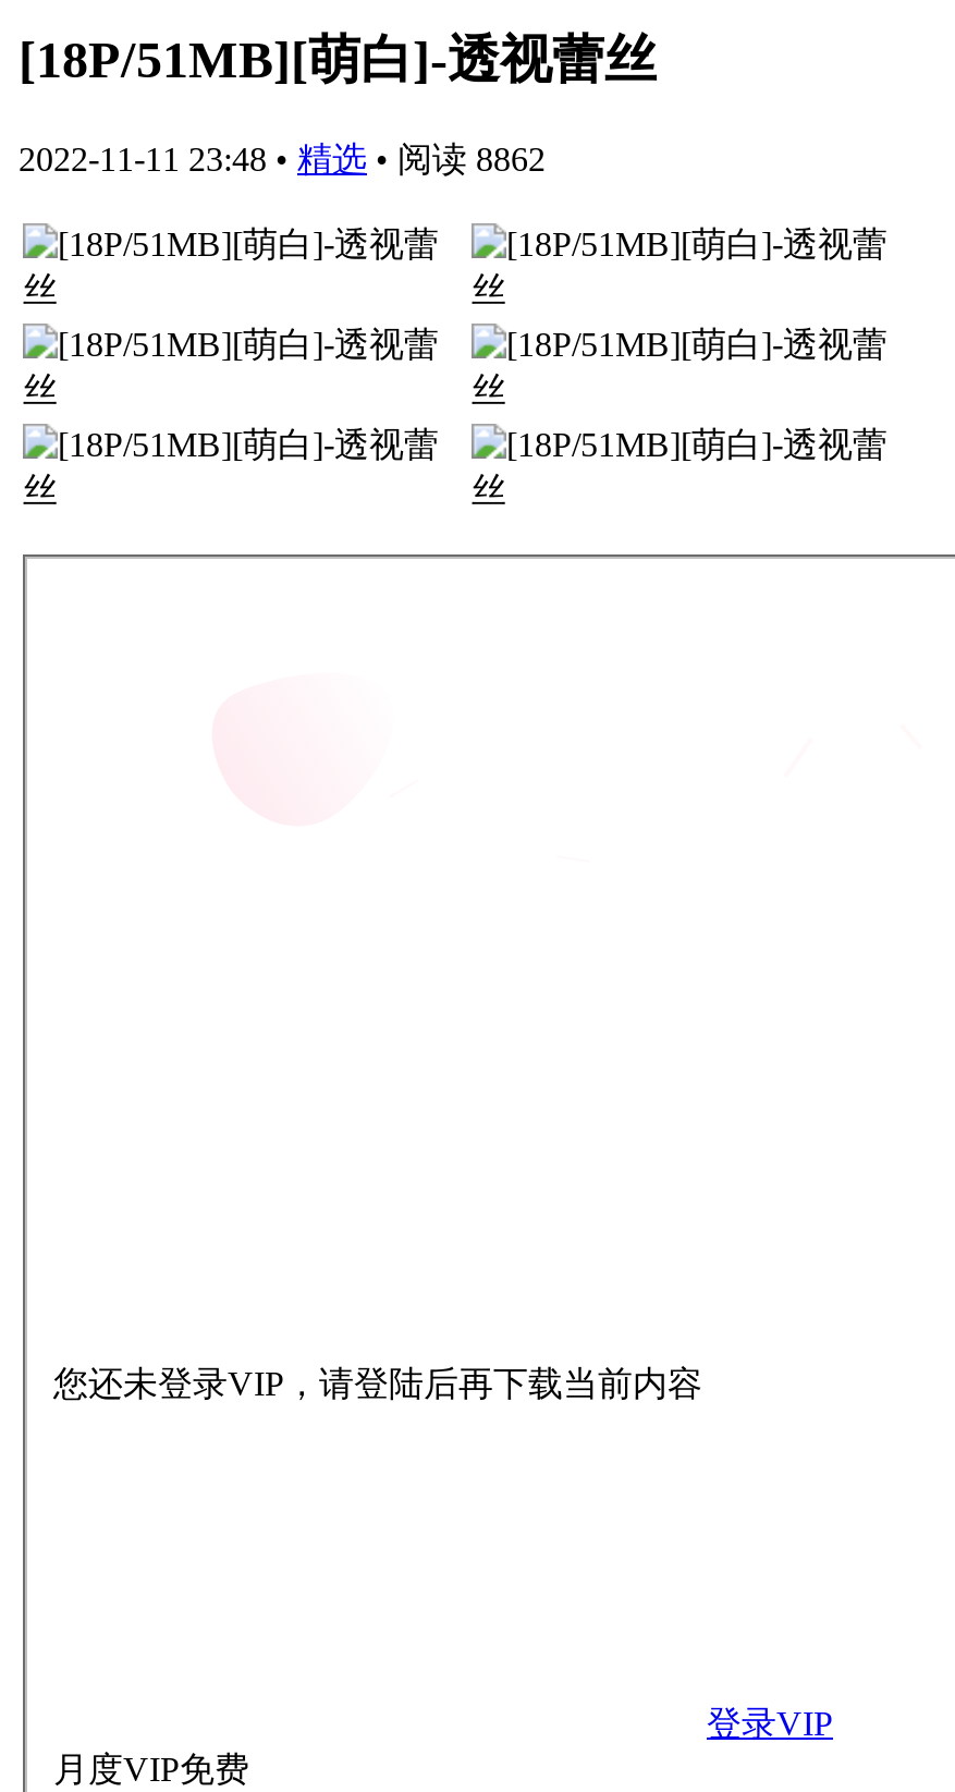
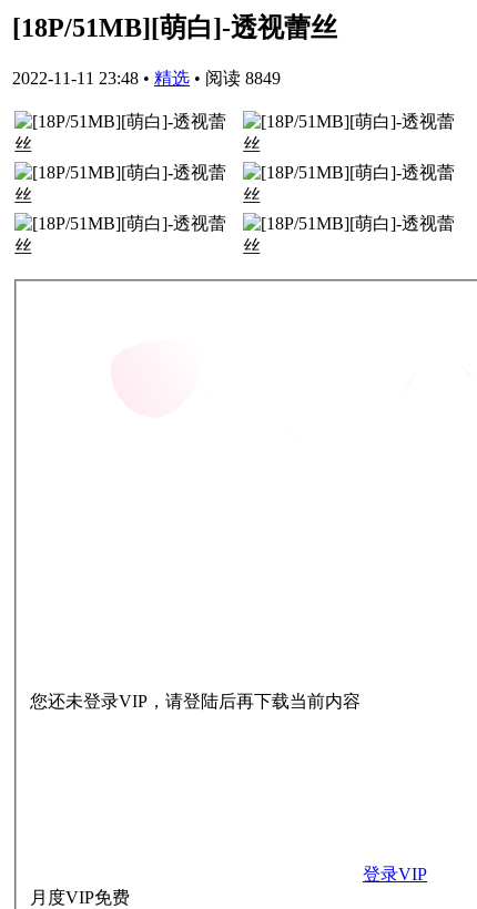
[19,140,546,177] 2022-11-11 23:48 • 精选 • 阅读 8862 -> [12,69,281,87] 2022-11-11 23:48 • 精选 • 阅读 8849

